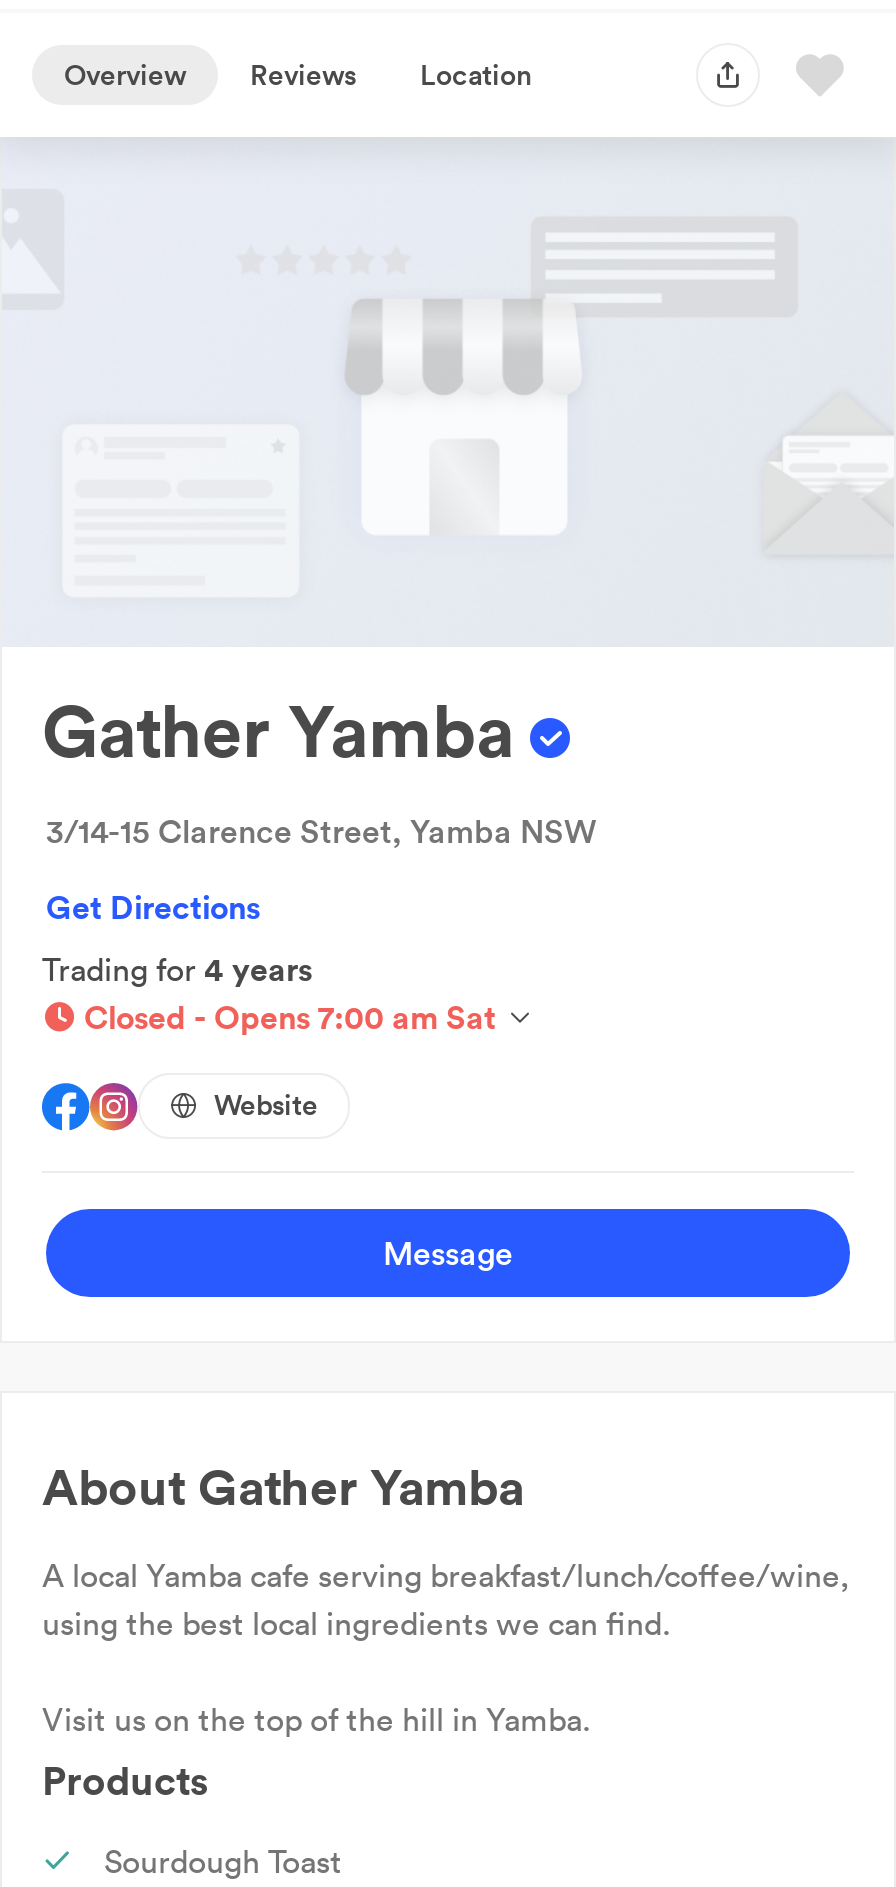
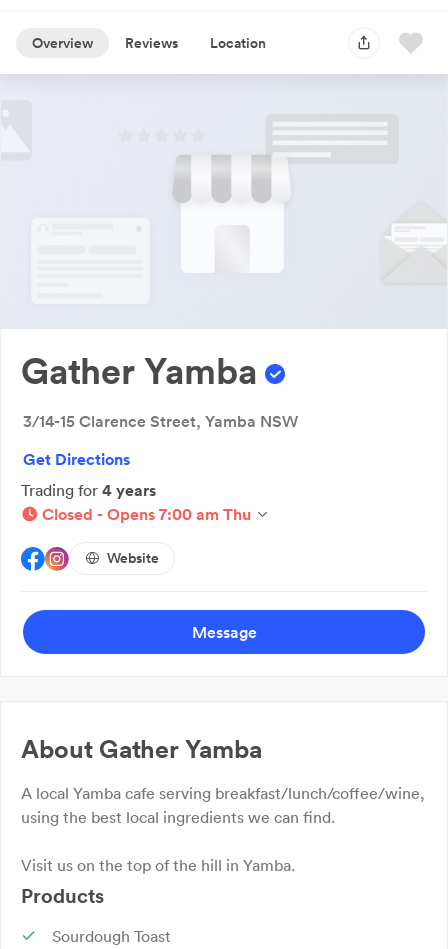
[84,997,496,1037] Closed - Opens 7:00 am Sat -> [42,504,251,524] Closed - Opens 7:00 am Thu

